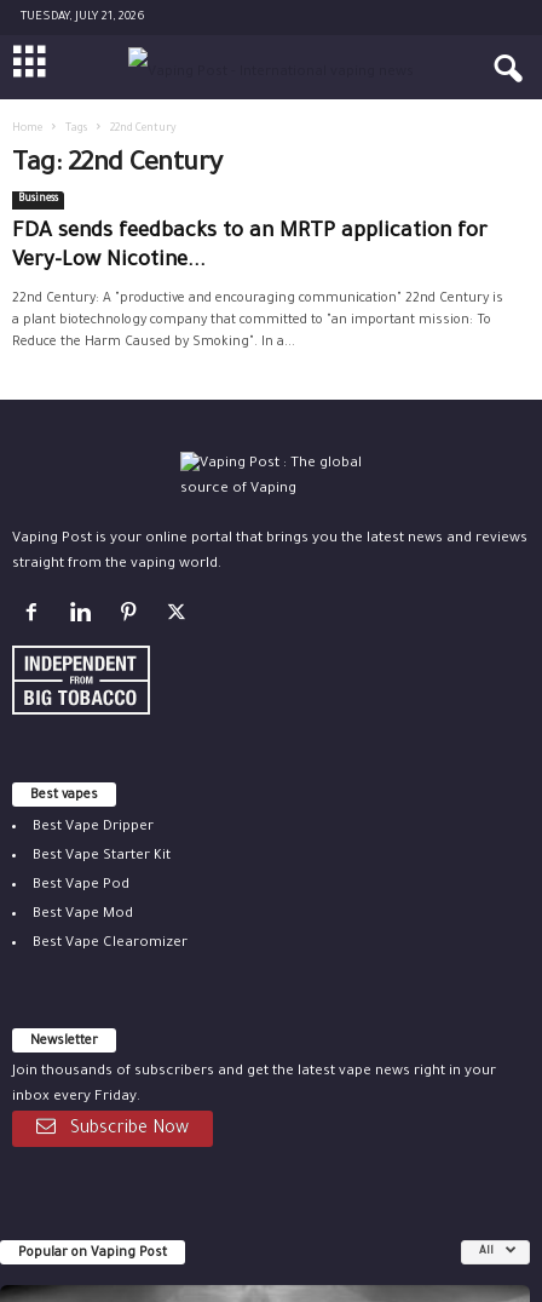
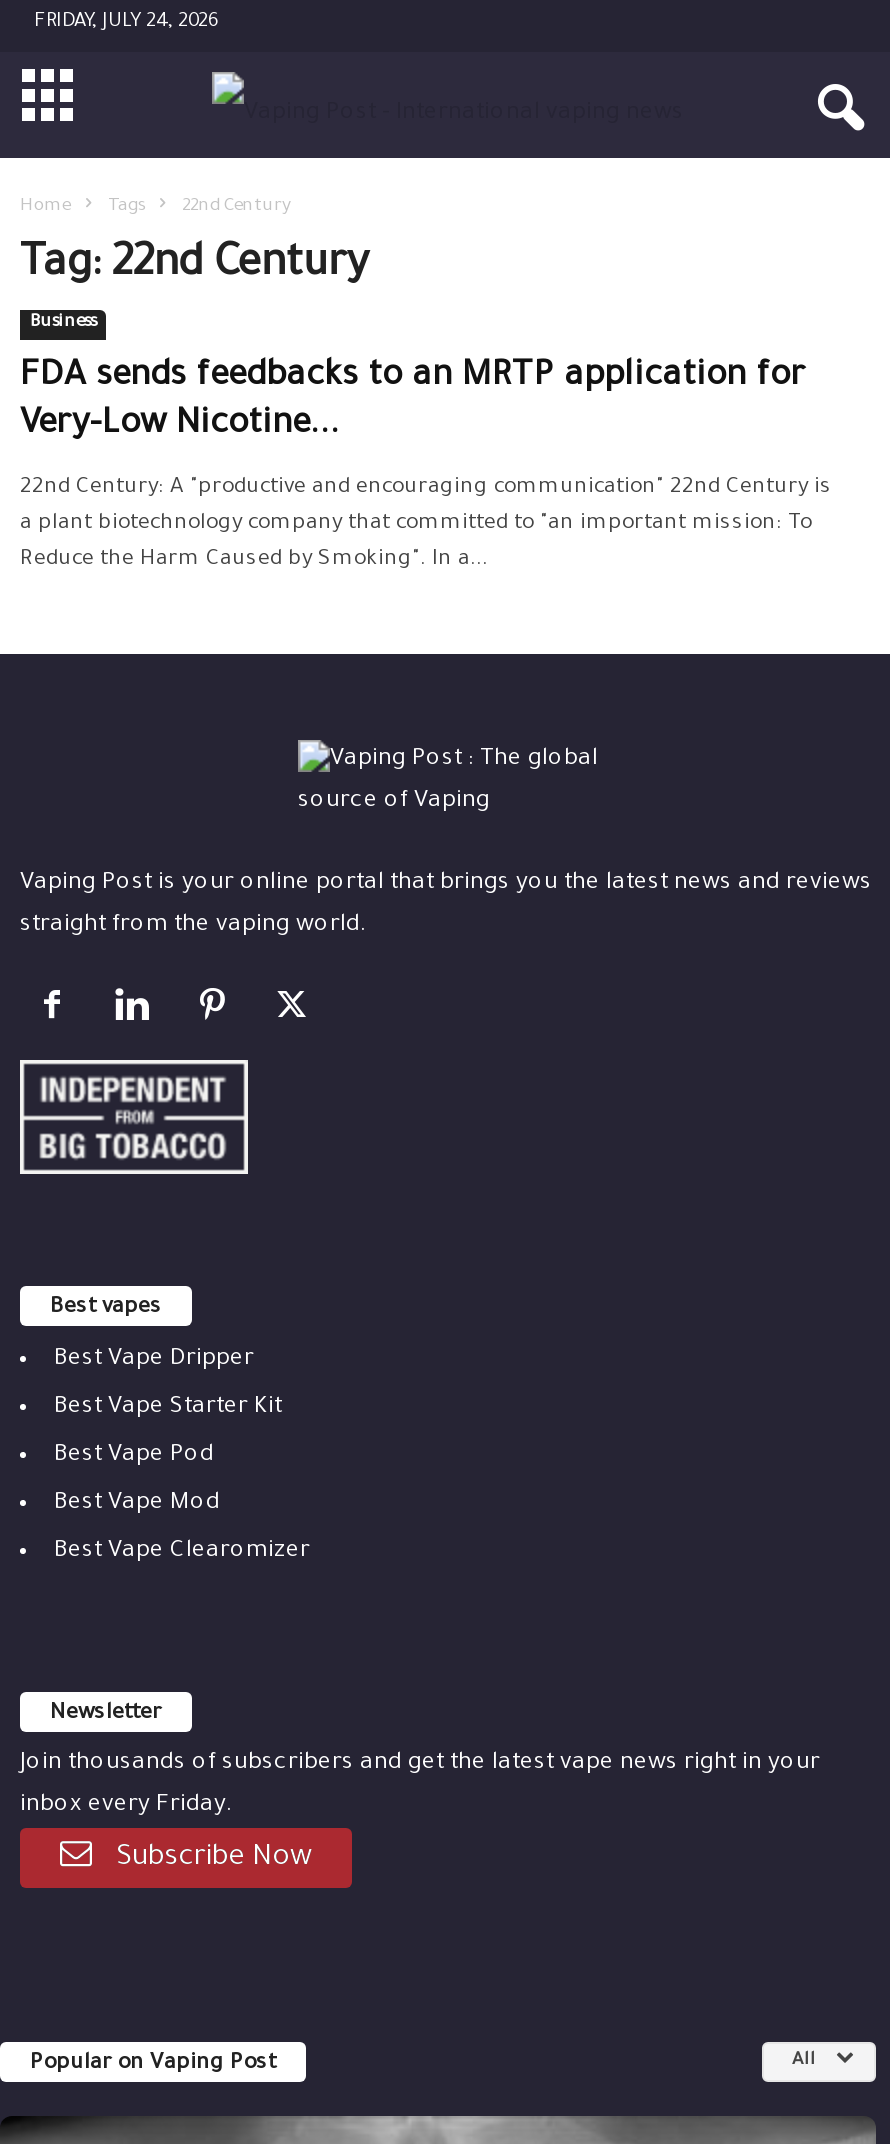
[21,11,145,24] TUESDAY, JULY 21, 2026 -> [34,12,222,34] FRIDAY, JULY 24, 2026

